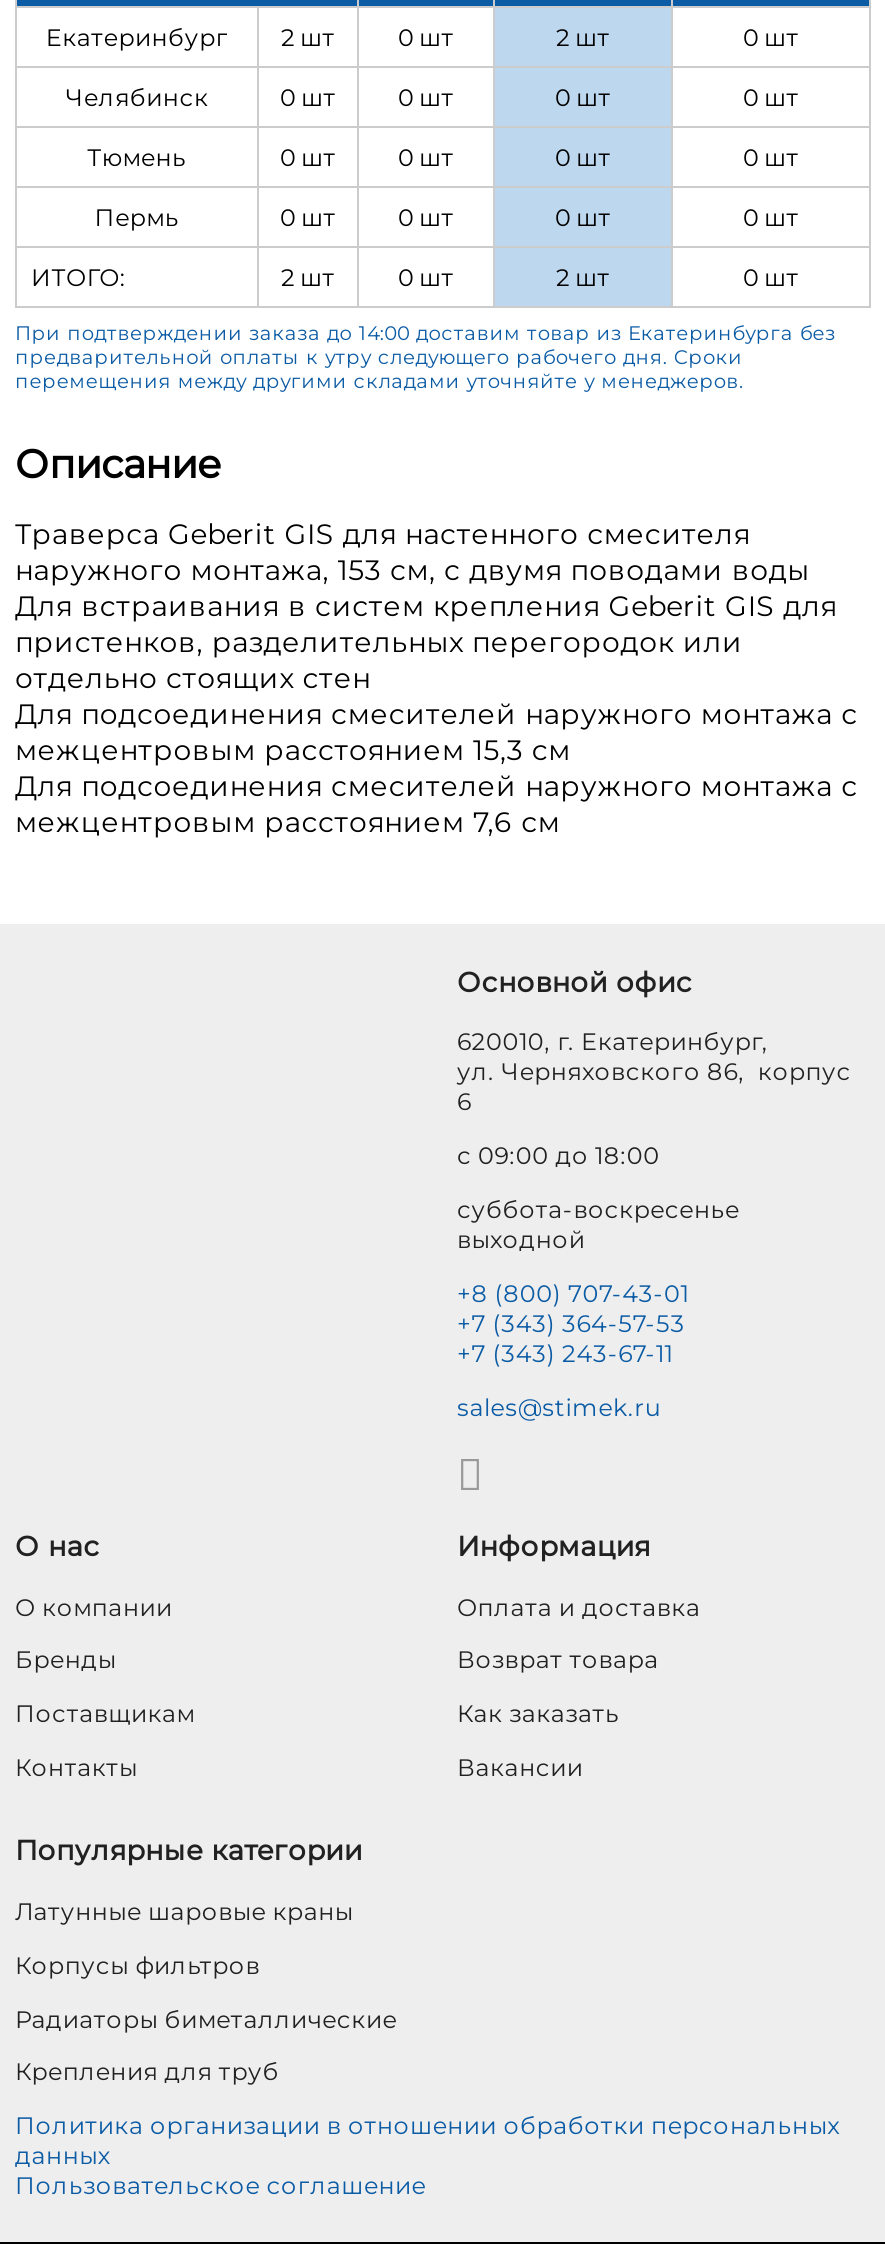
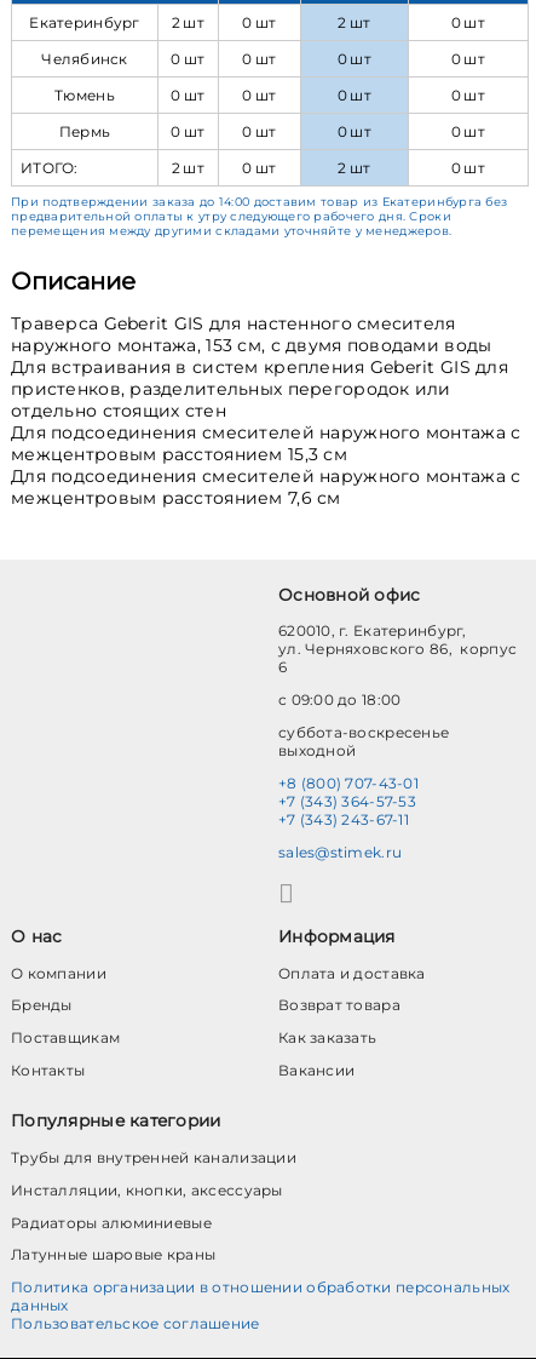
none -> [11,1148,296,1231] Трубы для внутренней канализации | Инсталляции, кнопки, аксессуары | Радиаторы алюминиевые
moved [15,1896,353,1926] -> [11,1246,216,1264]: Латунные шаровые краны
[15,1949,397,2087] Корпусы фильтров | Радиаторы биметаллические | Крепления для труб -> none

